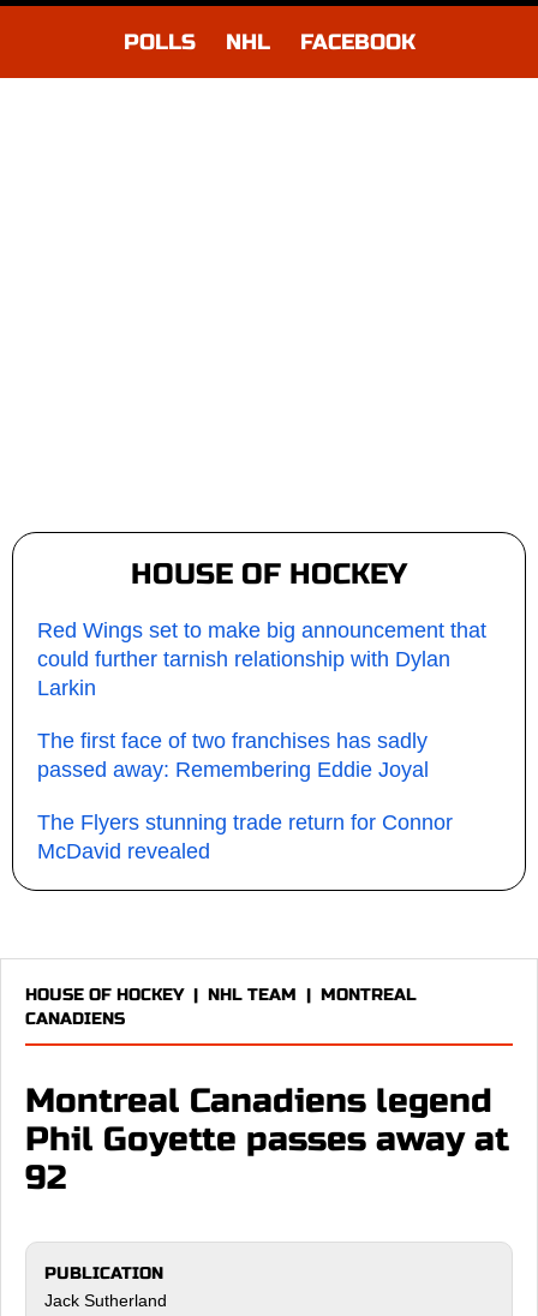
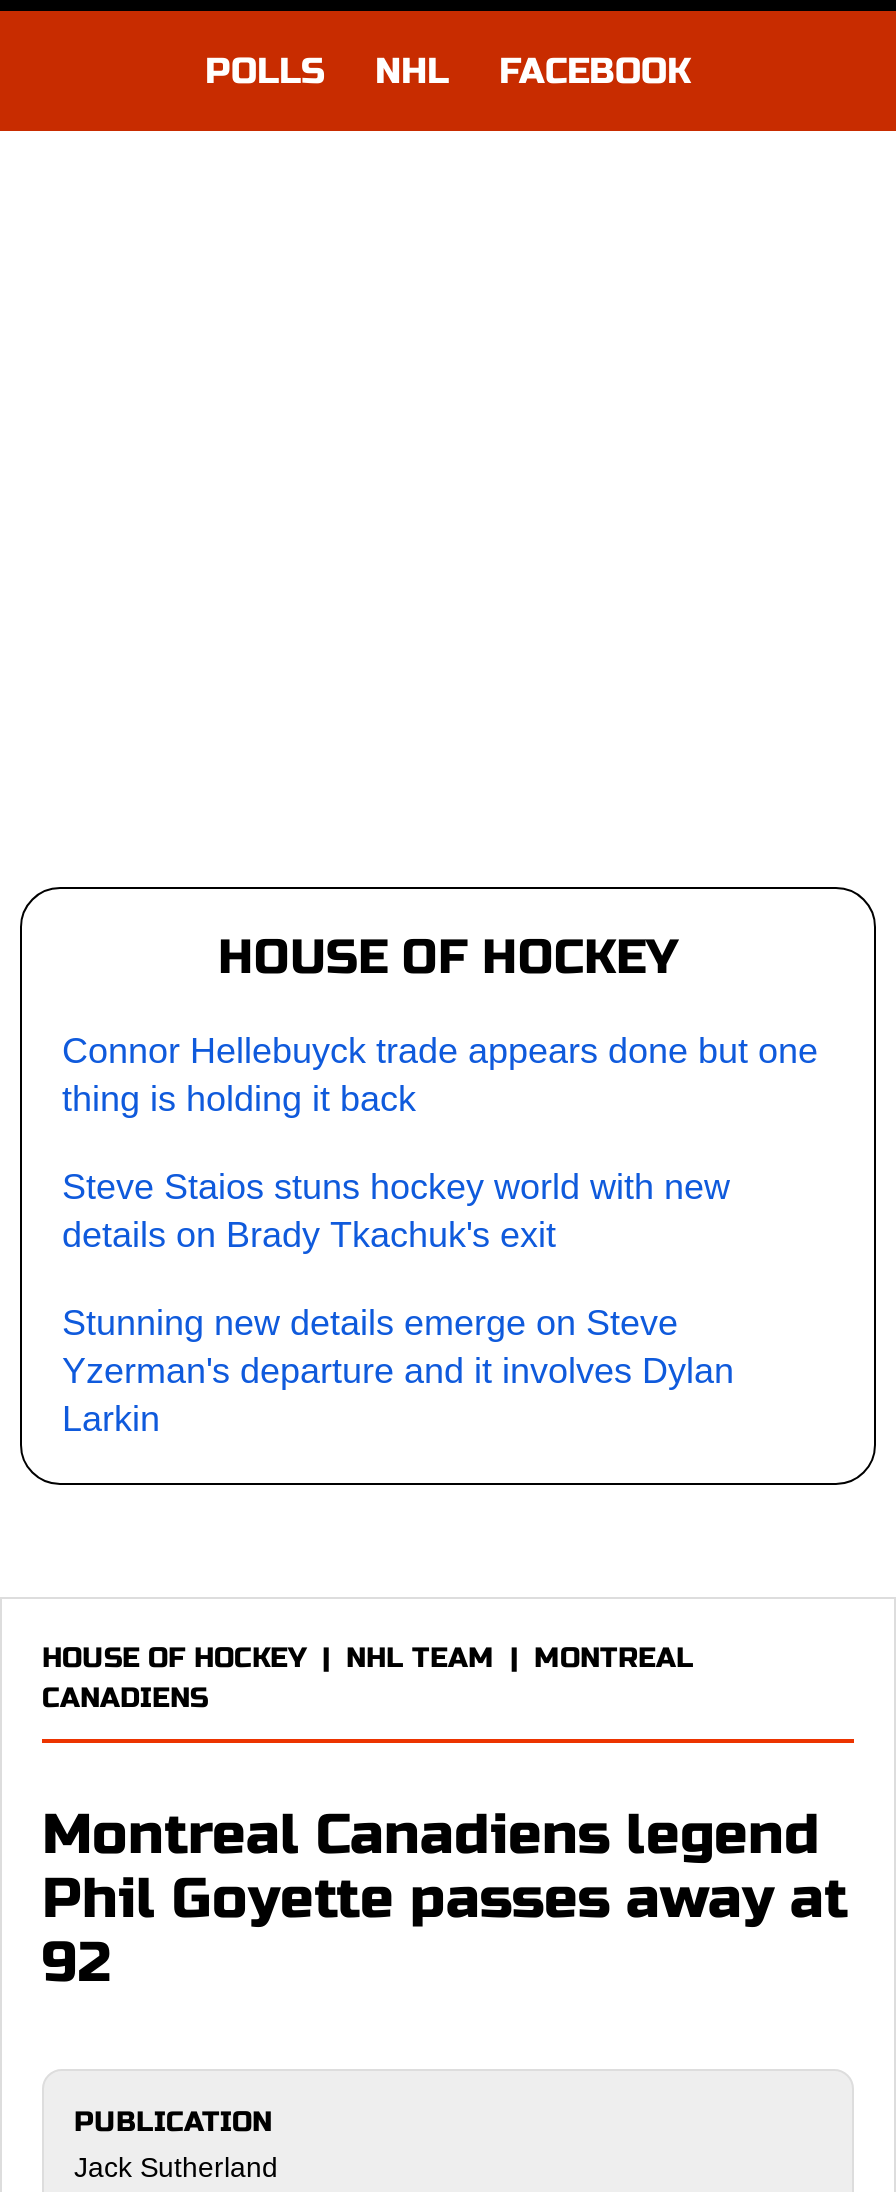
[37,618,486,671] Red Wings set to make big announcement that | could further tarnish relationship with Dylan -> [62,1031,818,1391] Connor Hellebuyck trade appears done but one | thing is holding it back | Steve Staios stuns hockey world with new | details on Brady Tkachuk's exit | Stunning new details emerge on Steve | Yzerman's departure and it involves Dylan
moved [37,676,96,700] -> [62,1399,160,1439]: Larkin
[37,729,453,863] The first face of two franchises has sadly | passed away: Remembering Eddie Joyal | The Flyers stunning trade return for Connor | McDavid revealed -> none

